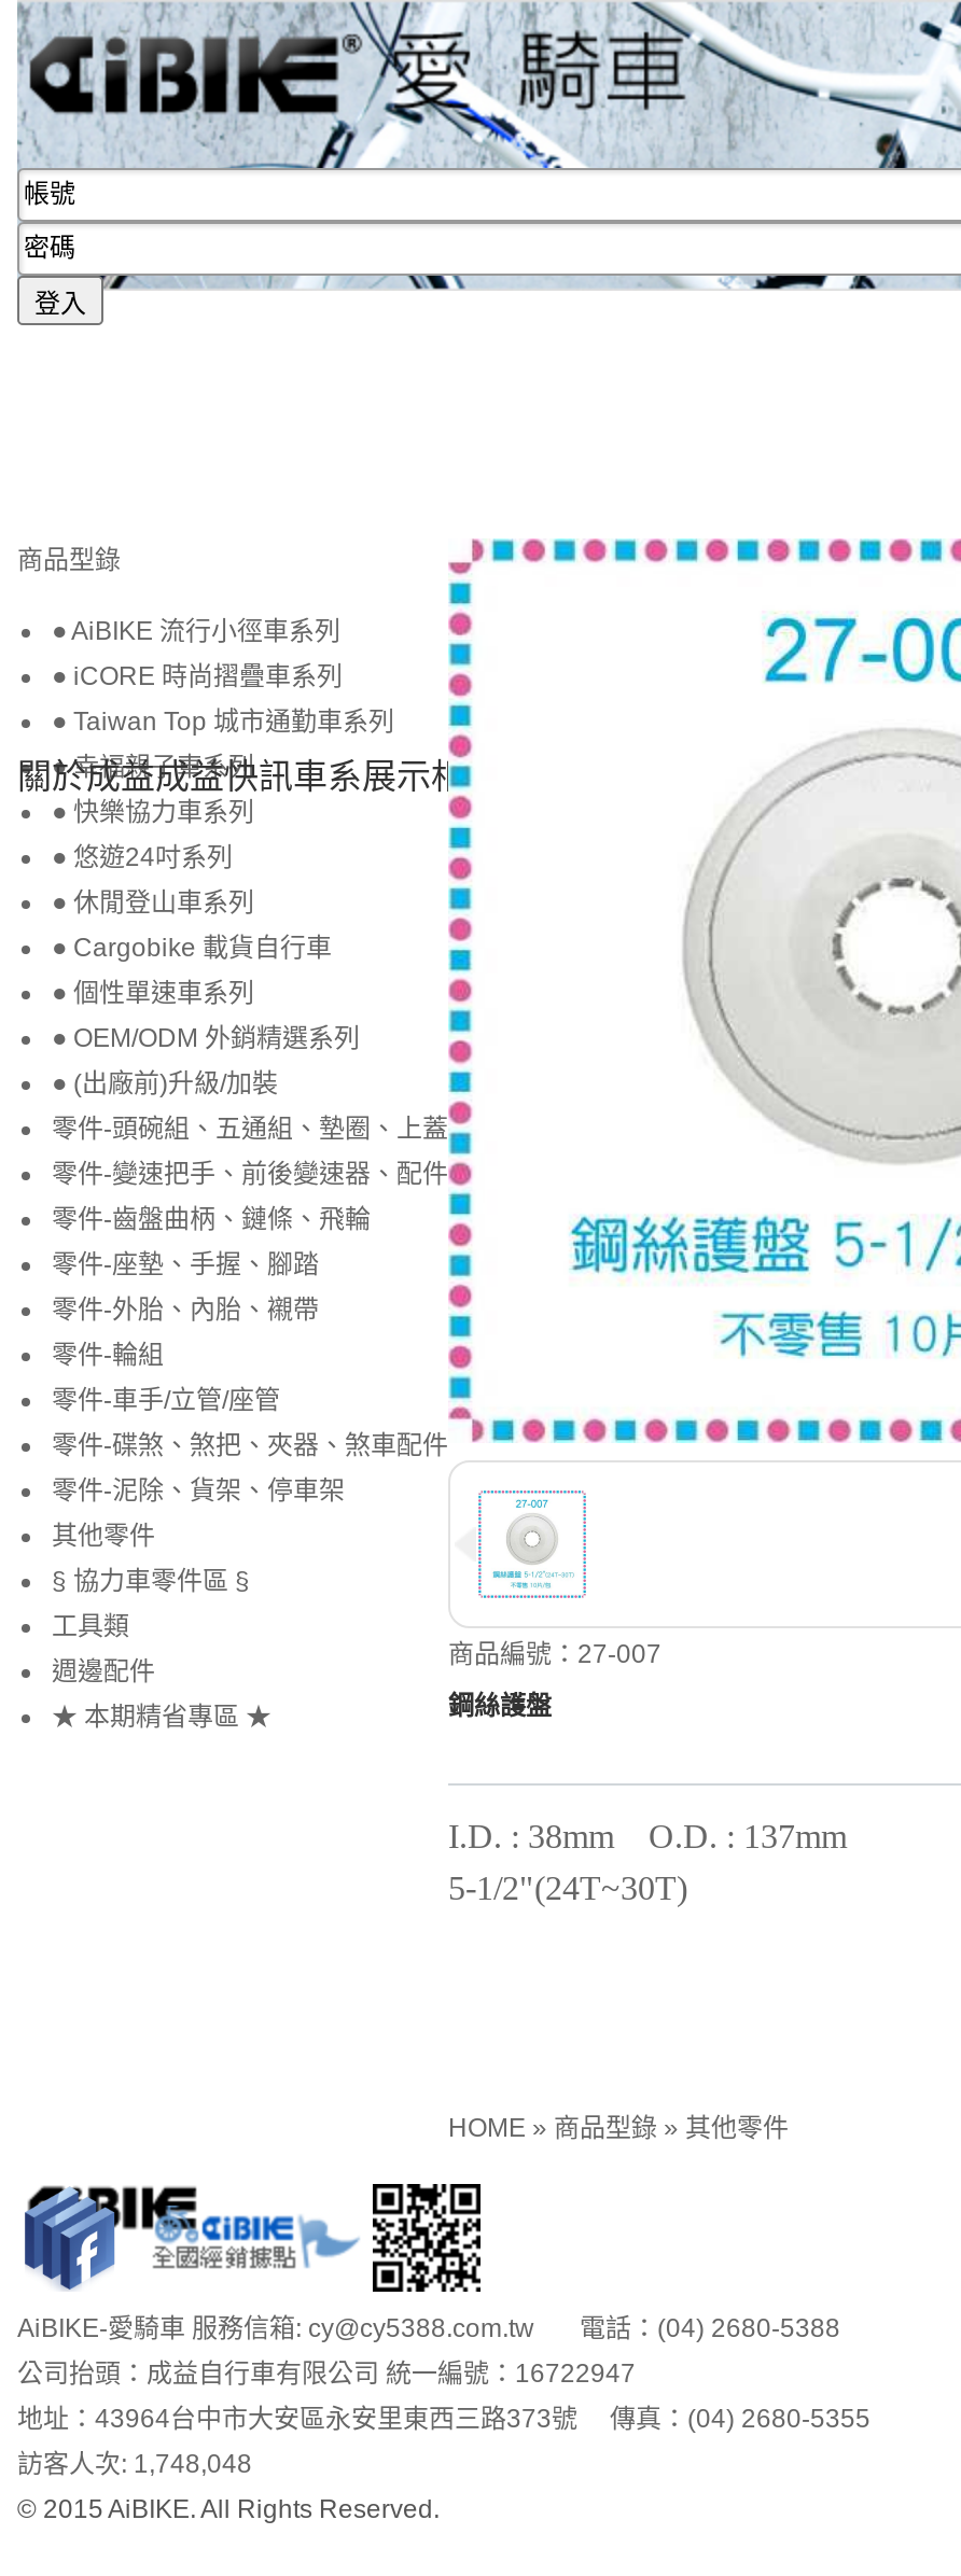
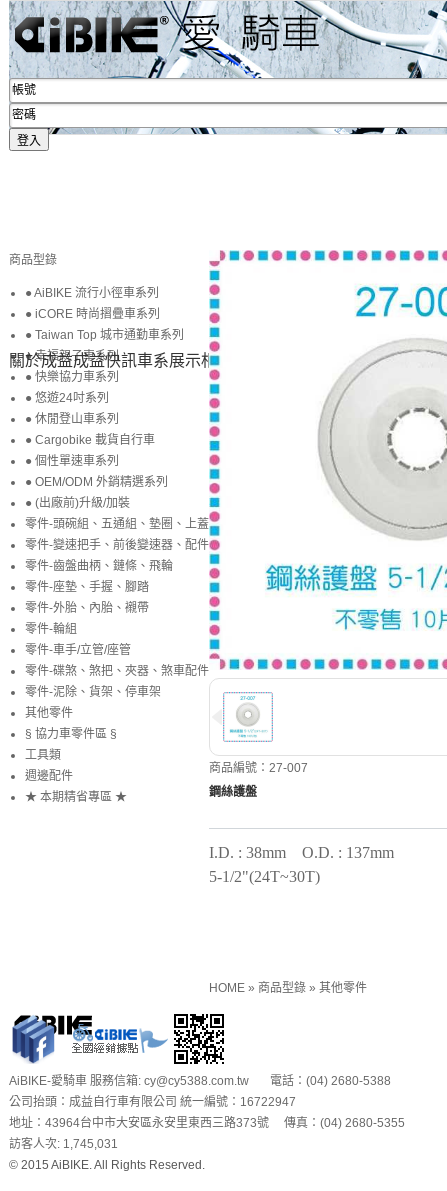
[17,2449,252,2479] 訪客人次: 1,748,048 -> [9,1137,118,1151] 訪客人次: 1,745,031

